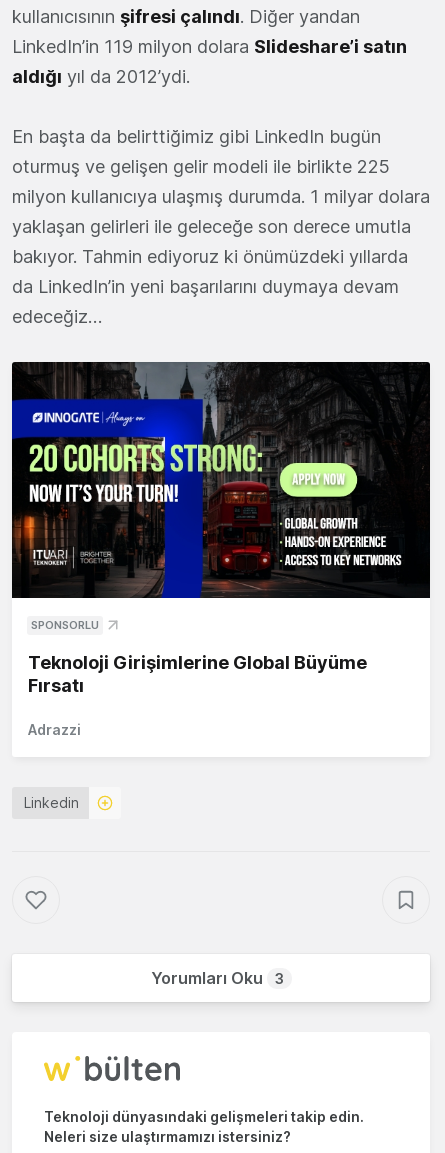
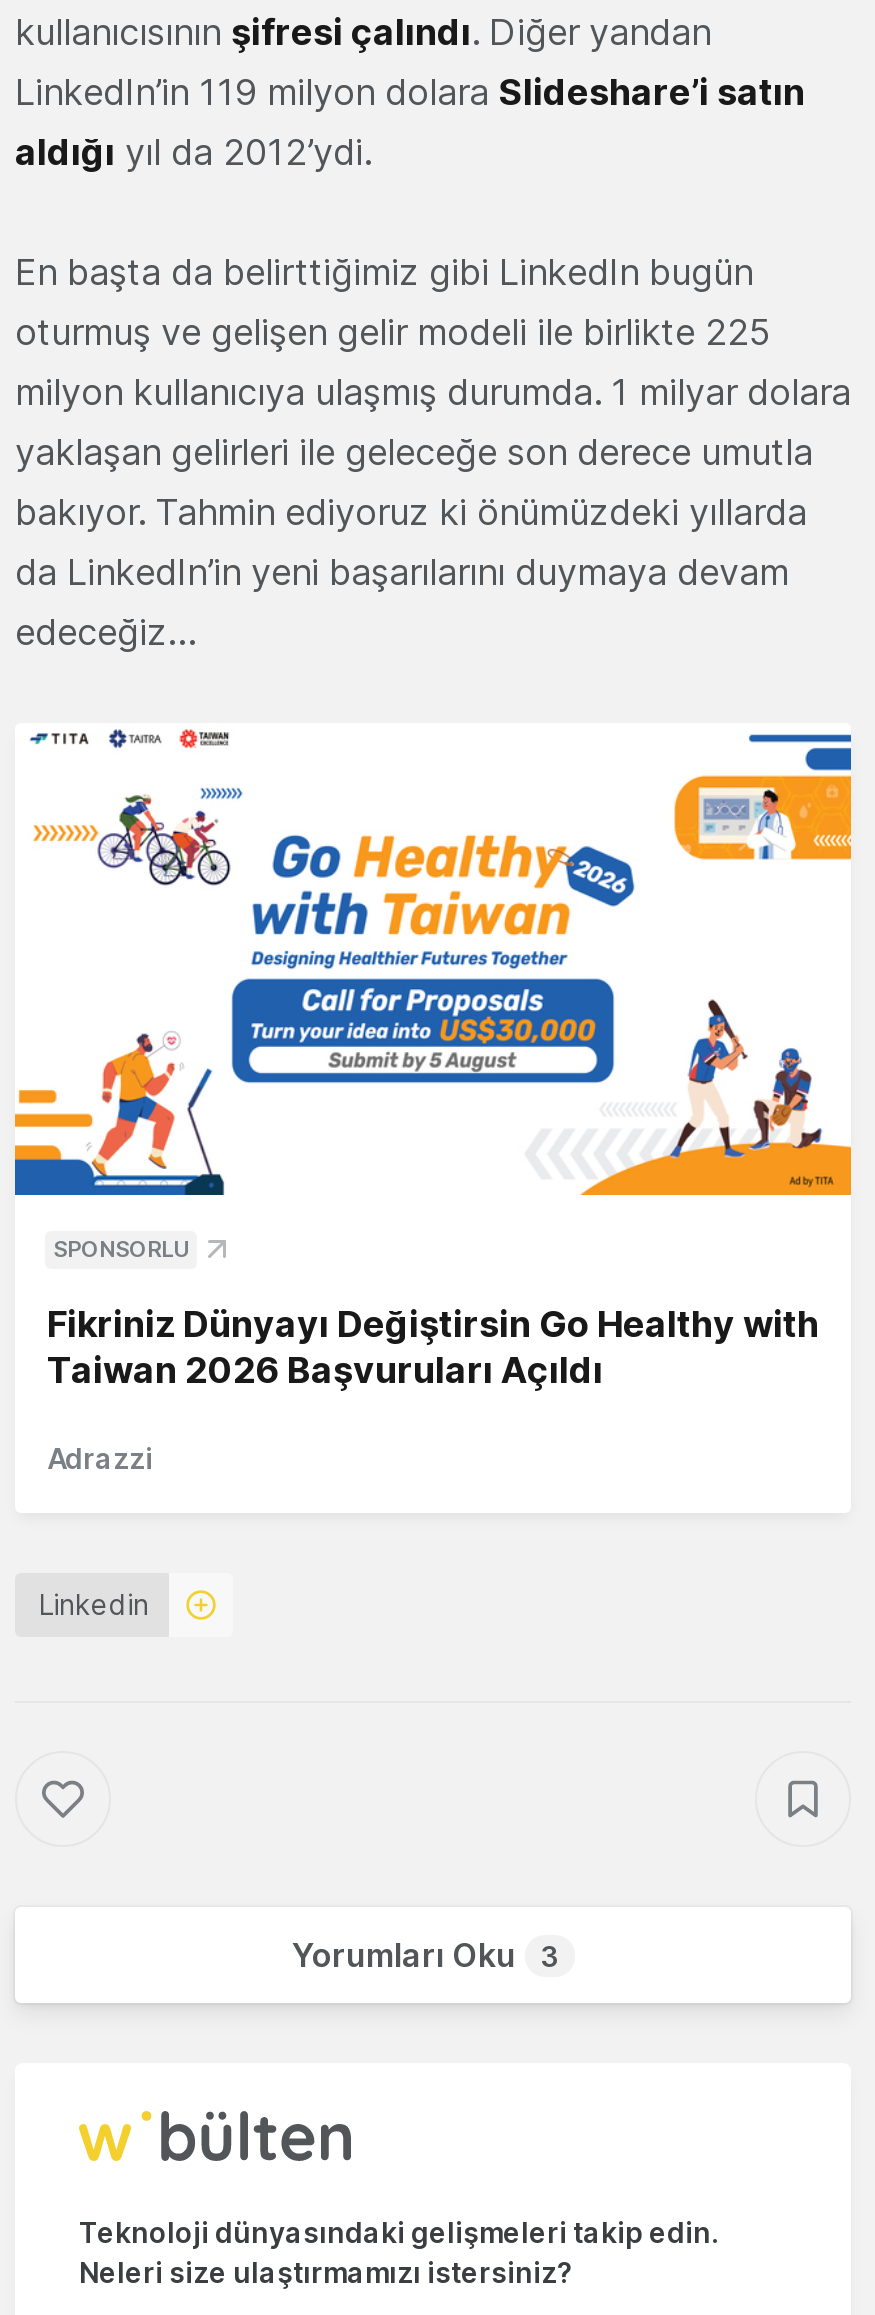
[11,361,431,599] [image] -> [13,723,853,1197] [image]
[28,651,367,695] Teknoloji Girişimlerine Global Büyüme | Fırsatı -> [47,1302,819,1390] Fikriniz Dünyayı Değiştirsin Go Healthy with | Taiwan 2026 Başvuruları Açıldı

